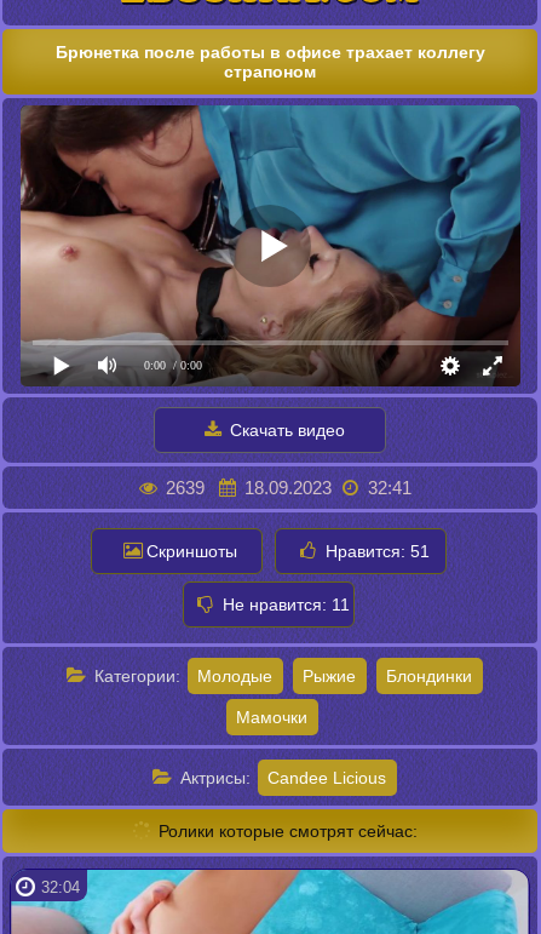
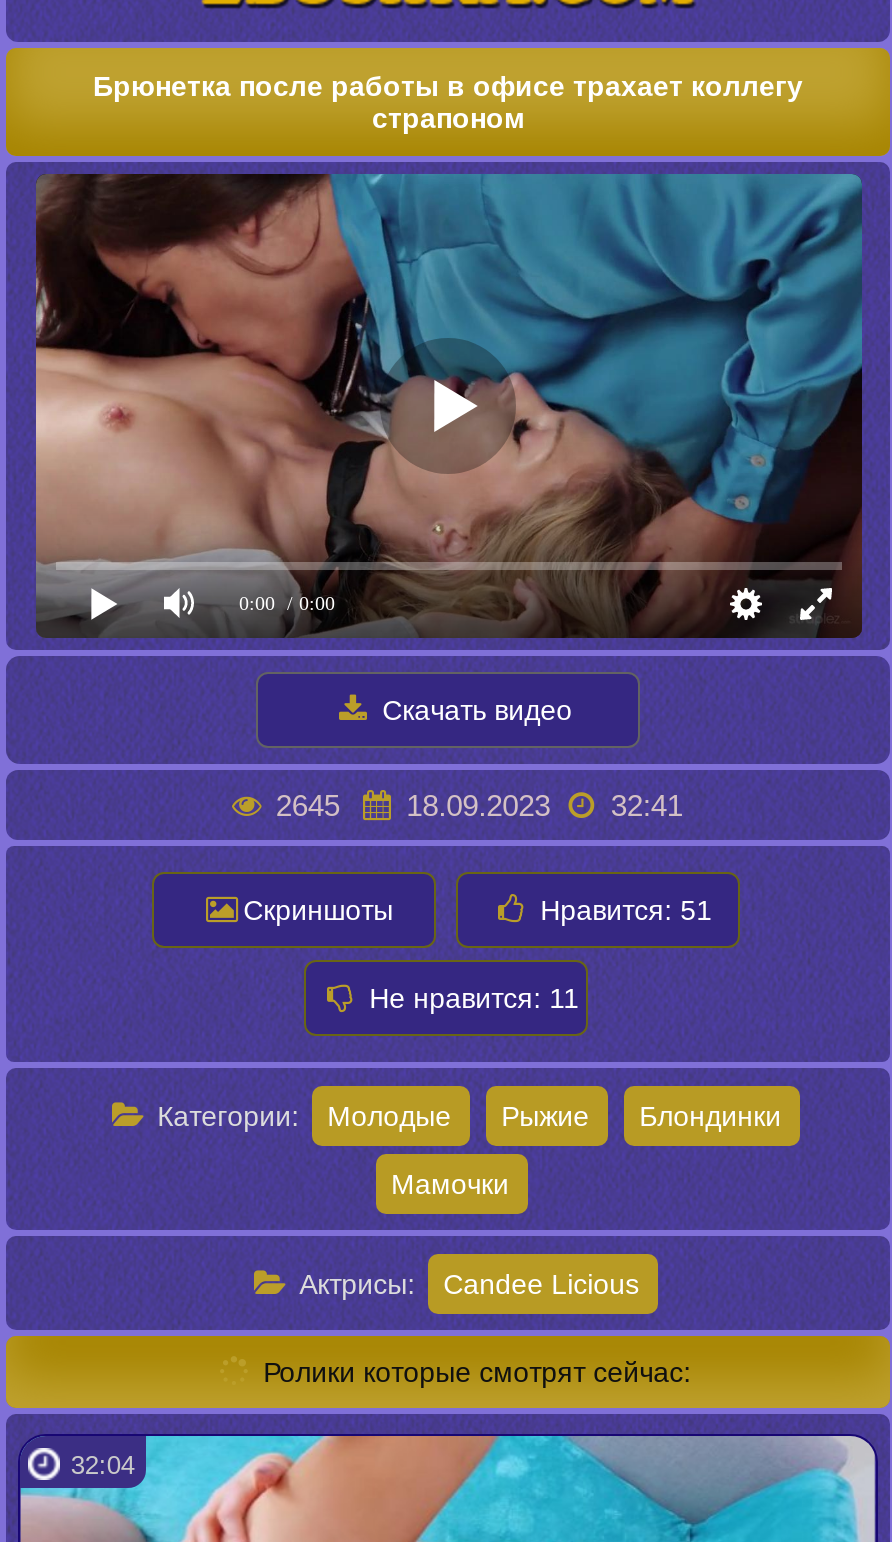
[161,478,412,498] 2639 18.09.2023 32:41 -> [268,789,683,823] 2645 18.09.2023 32:41

